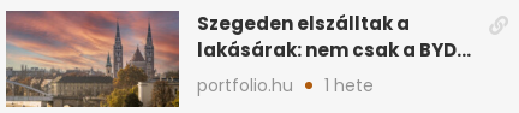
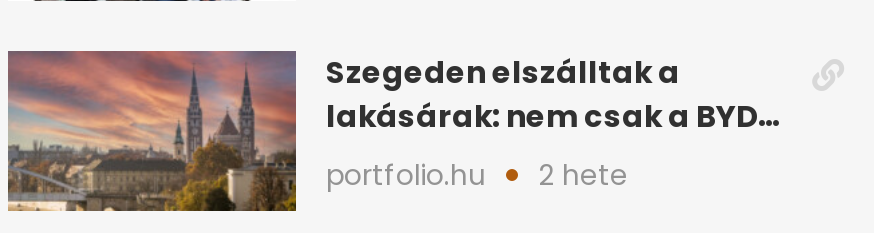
[324,73,374,97] 1 hete -> [538,154,628,194] 2 hete

